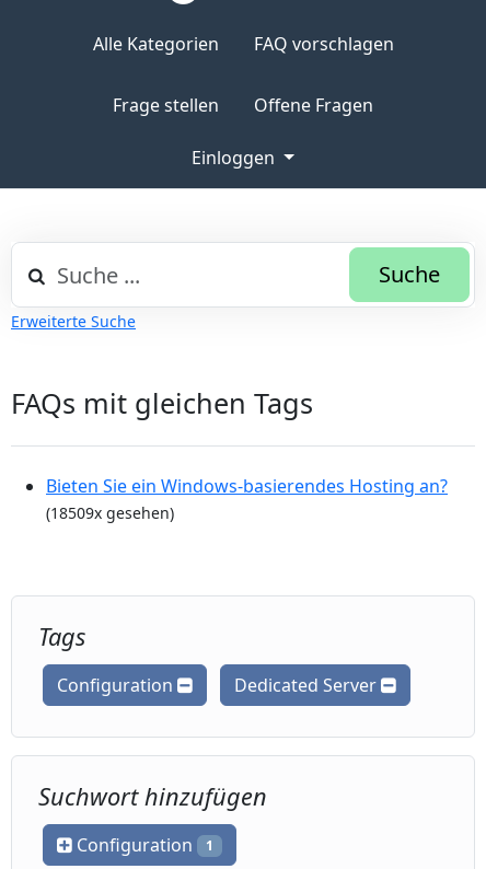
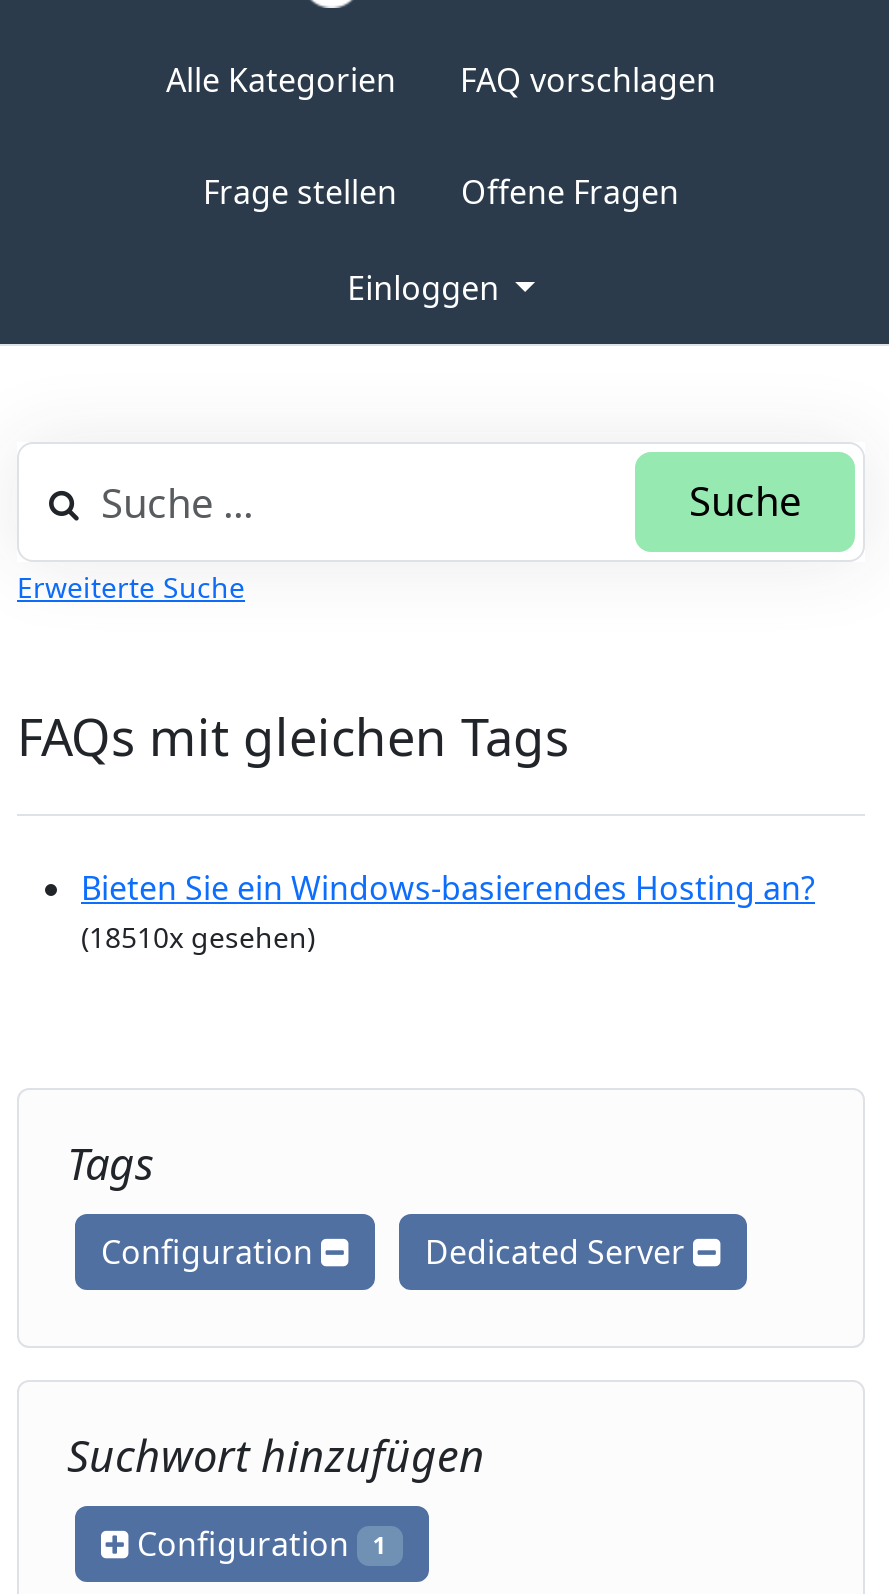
[46,502,174,523] (18509x gesehen) -> [81,918,315,956] (18510x gesehen)

